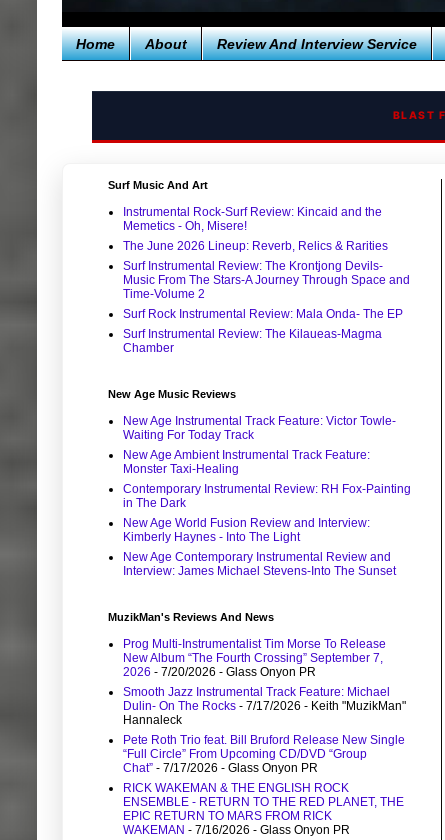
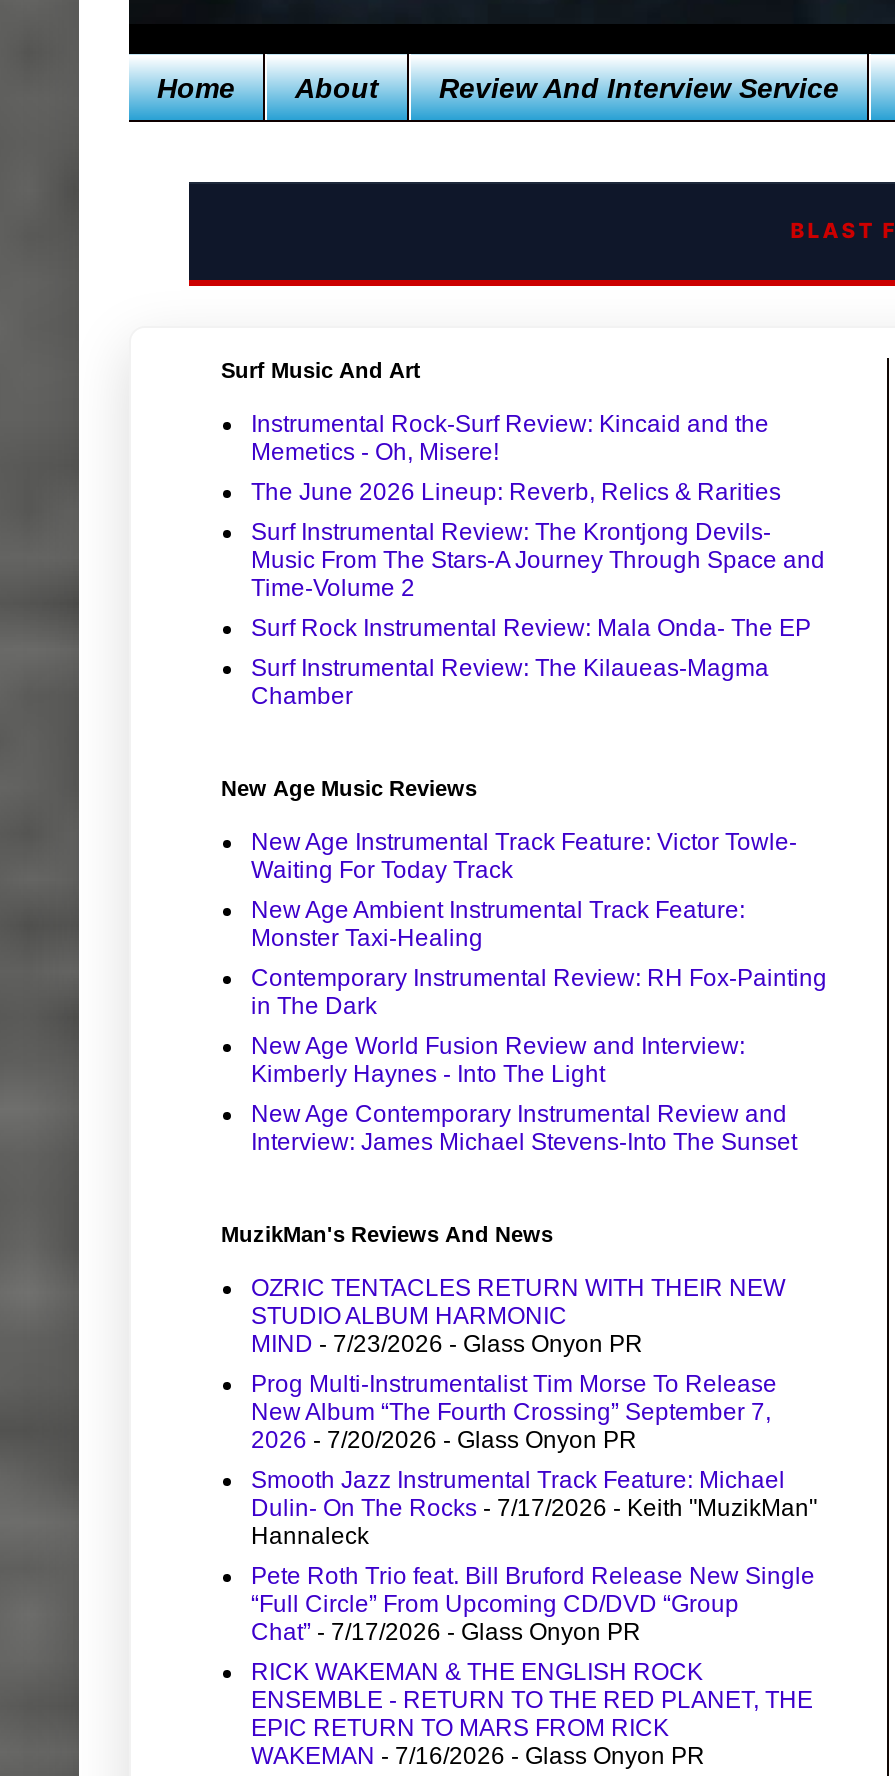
none -> [251,1274,785,1358] OZRIC TENTACLES RETURN WITH THEIR NEW | STUDIO ALBUM HARMONIC | MIND - 7/23/2026 - Glass Onyon PR

